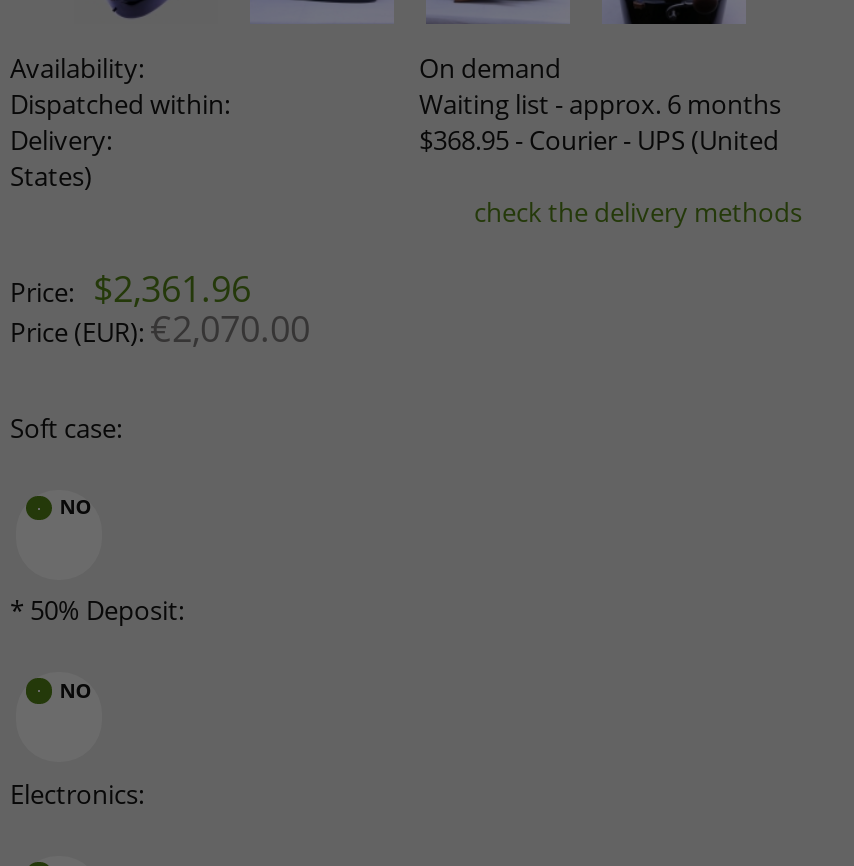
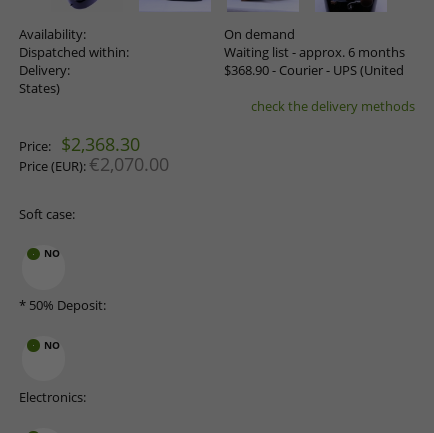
[419,121,779,157] $368.95 - Courier - UPS (United -> [223,60,403,78] $368.90 - Courier - UPS (United
[10,263,251,311] Price: $2,361.96 -> [19,131,139,155] Price: $2,368.30

